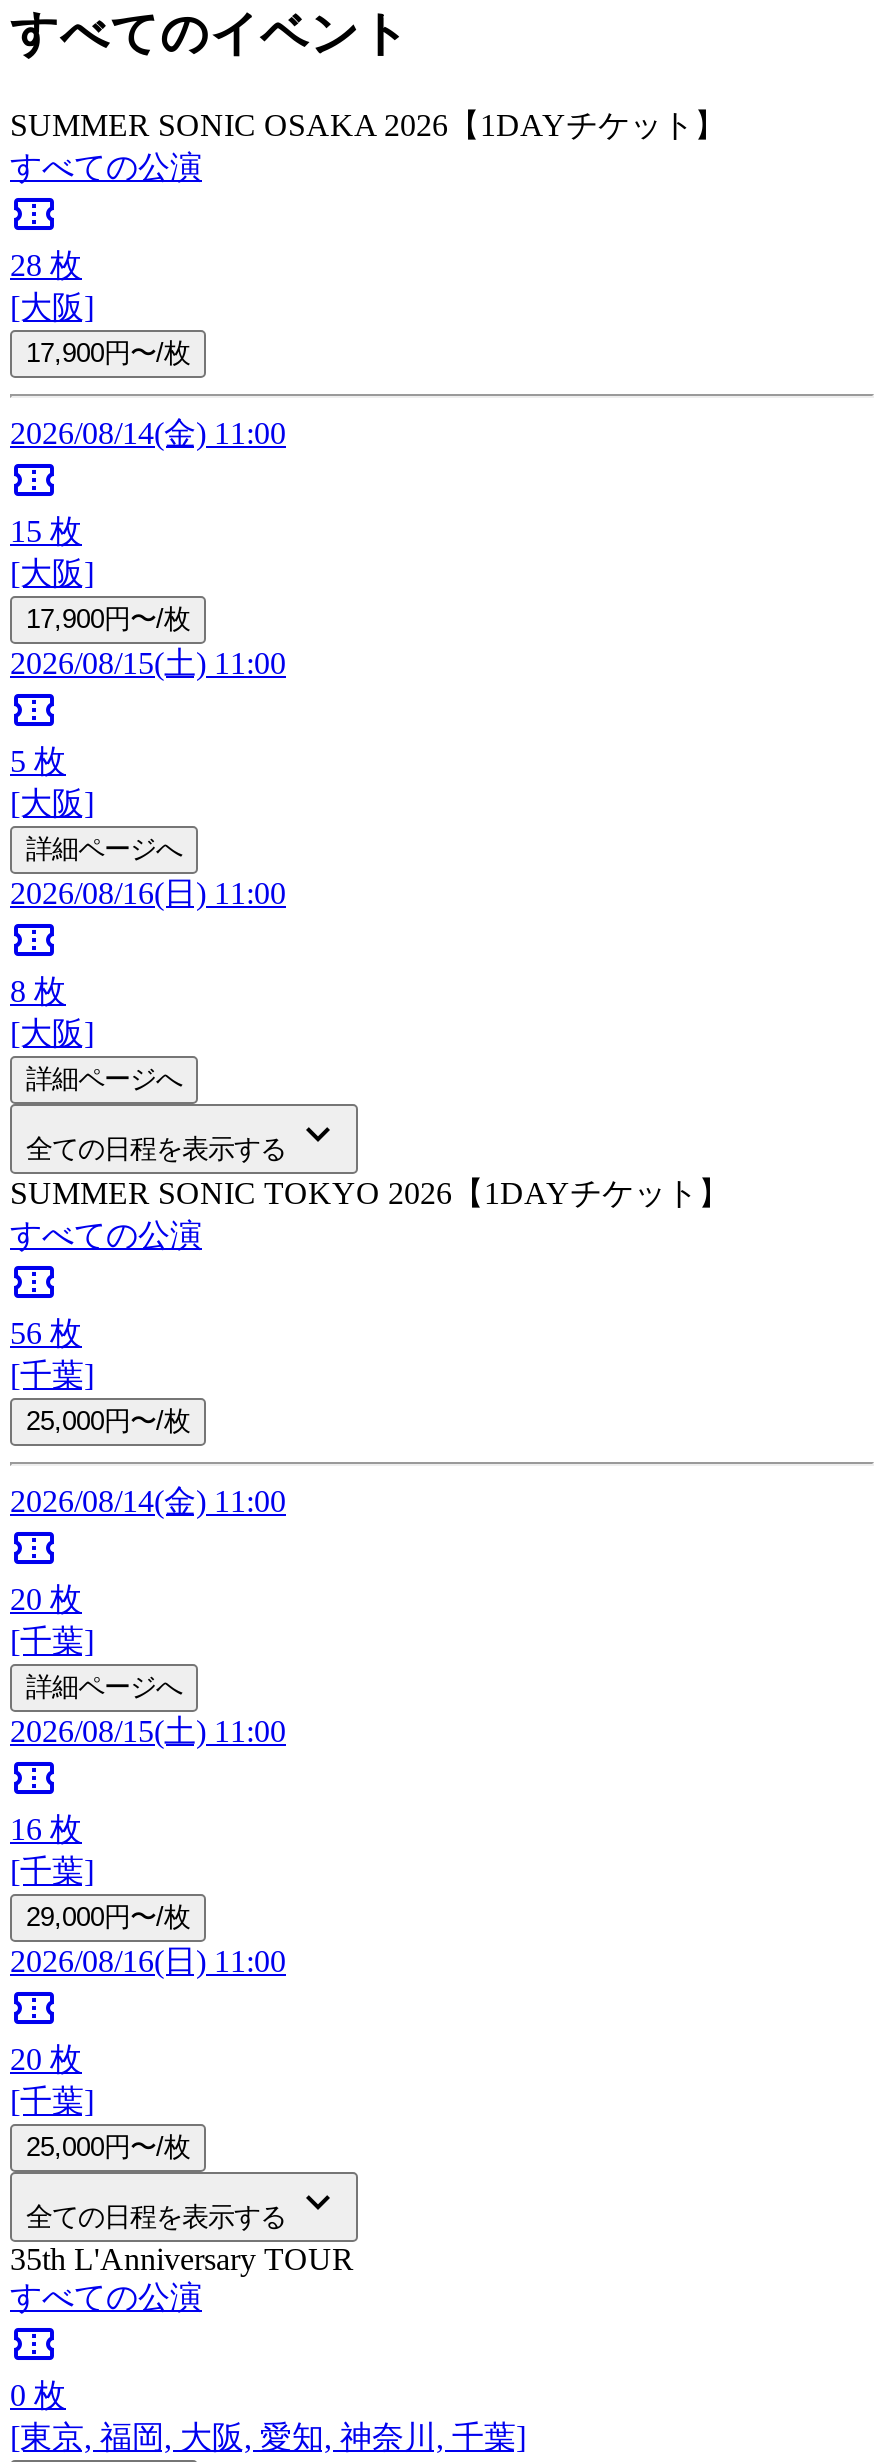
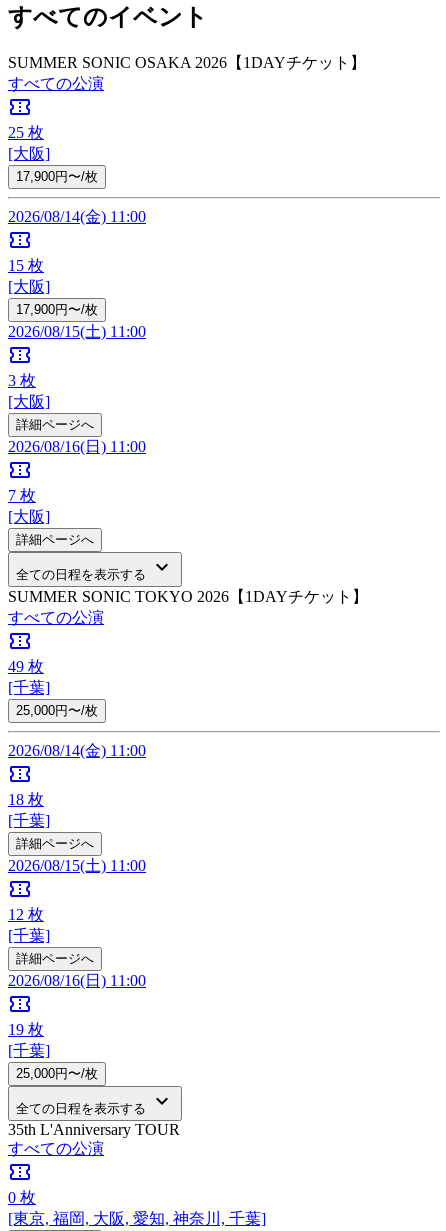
[10,247,82,281] 28枚 -> [8,124,44,141] 25枚
[10,743,66,777] 5枚 -> [8,372,36,389] 3枚
[10,973,66,1007] 8枚 -> [8,487,36,504] 7枚
[10,1315,82,1349] 56枚 -> [8,658,44,675] 49枚
[10,1581,82,1615] 20枚 -> [8,791,44,808] 18枚
[10,1811,82,1845] 16枚 -> [8,906,44,923] 12枚
[26,1901,190,1931] 29,000円〜/枚 -> [16,951,94,966] 詳細ページへ
[10,2041,82,2075] 20枚 -> [8,1021,44,1038] 19枚

